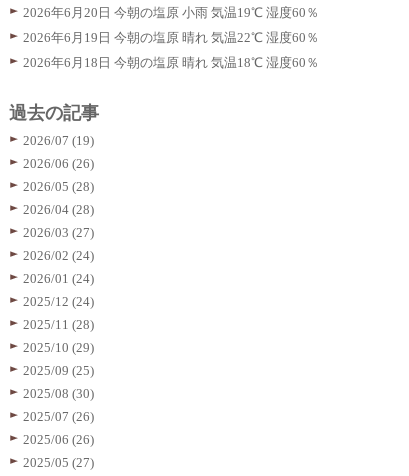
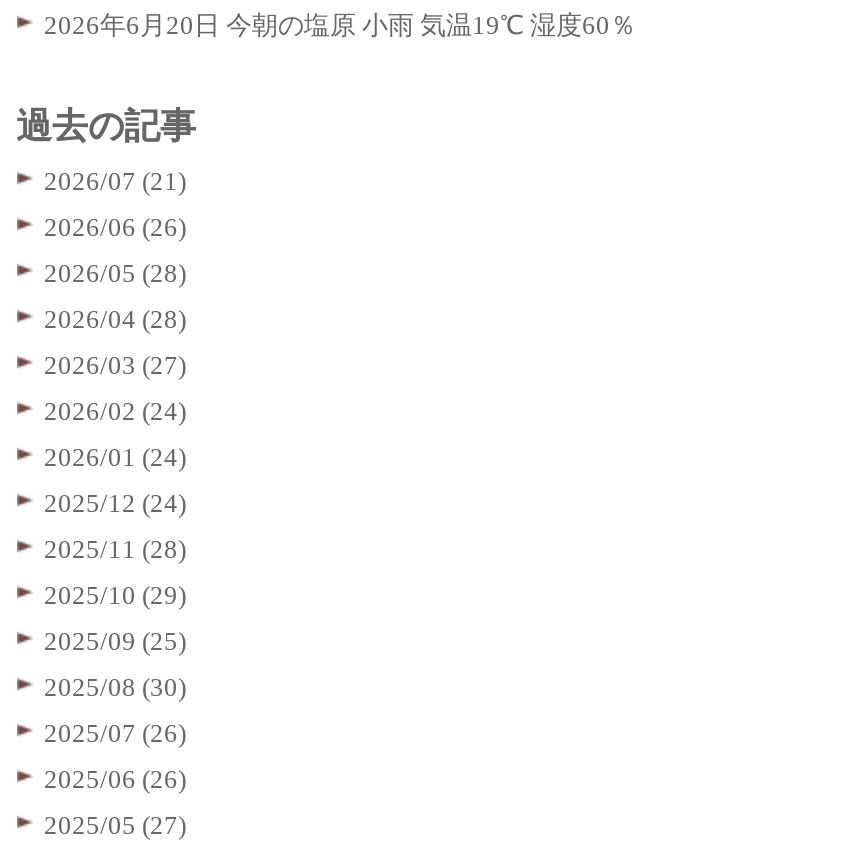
[23,30,319,70] 2026年6月19日 今朝の塩原 晴れ 気温22℃ 湿度60％ | 2026年6月18日 今朝の塩原 晴れ 気温18℃ 湿度60％ -> none
[23,133,94,148] 2026/07 (19) -> [44,165,186,195] 2026/07 (21)

